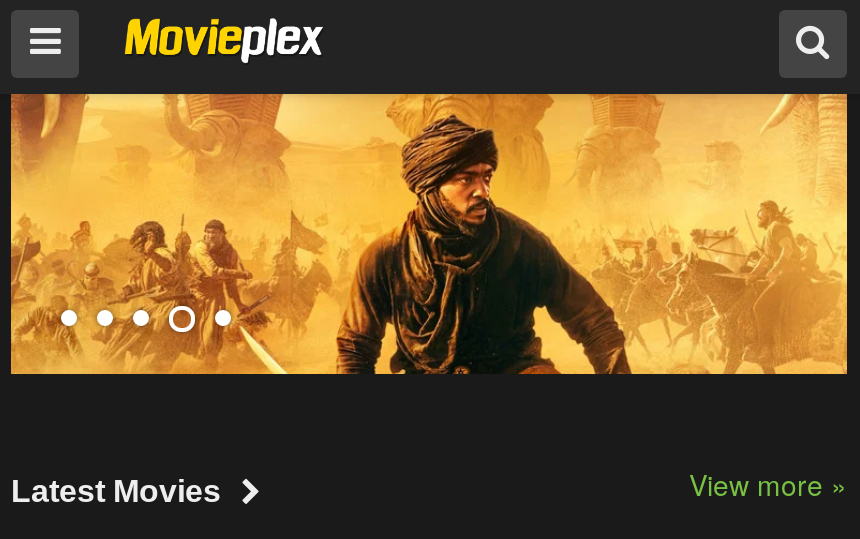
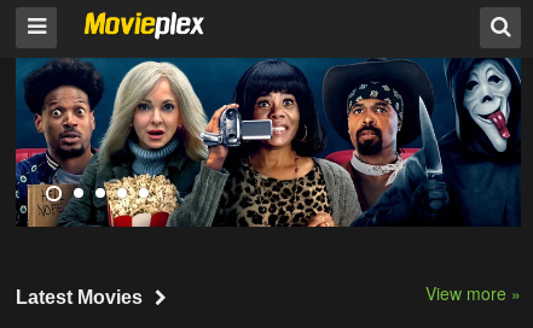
[9,92,849,376] [image] -> [15,58,521,228] [image]

